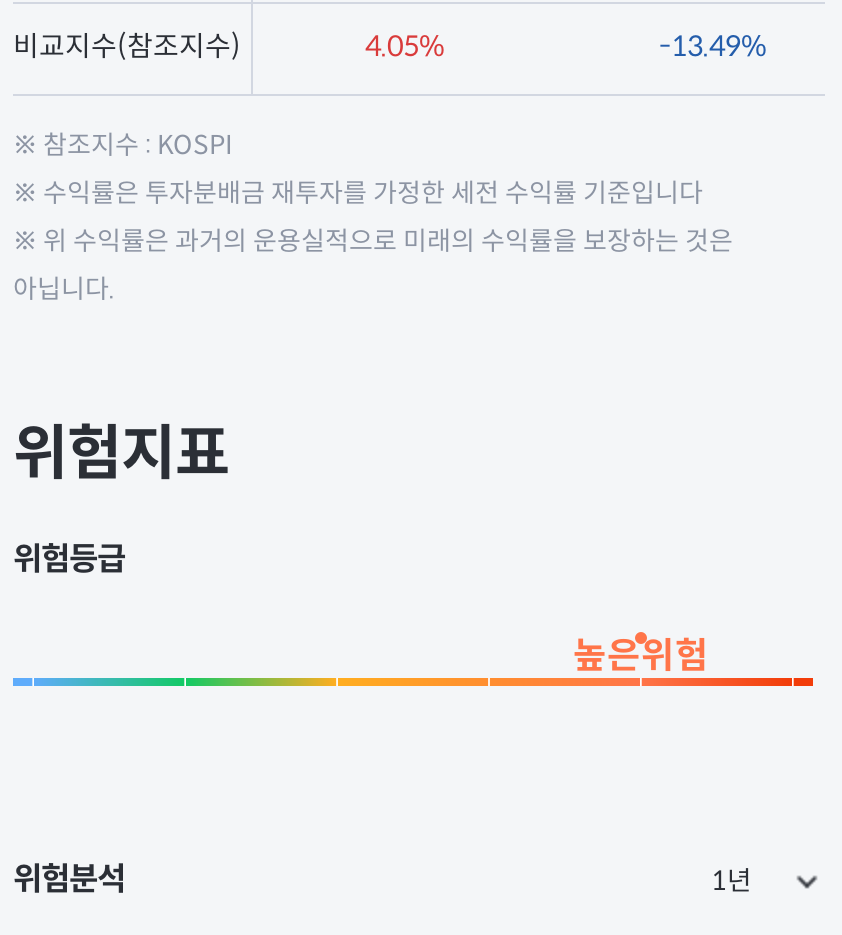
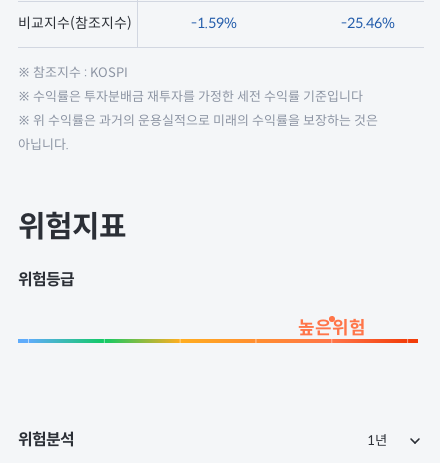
[365,30,445,64] 4.05% -> [191,15,237,32] -1.59%
[659,30,767,64] -13.49% -> [341,15,395,32] -25.46%

